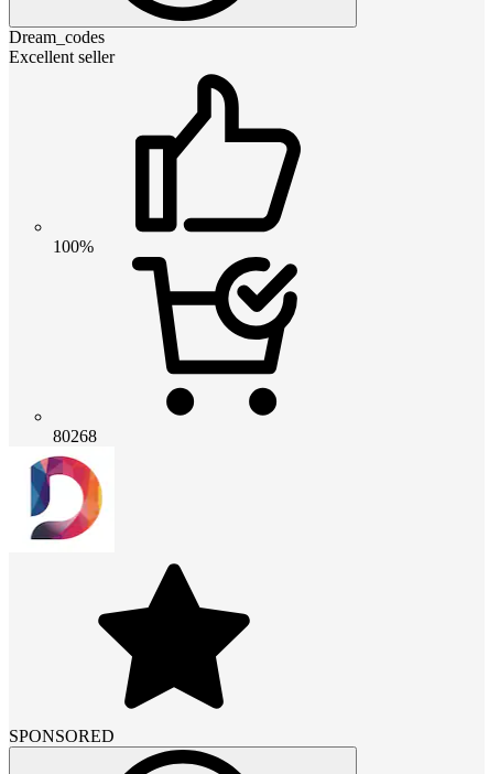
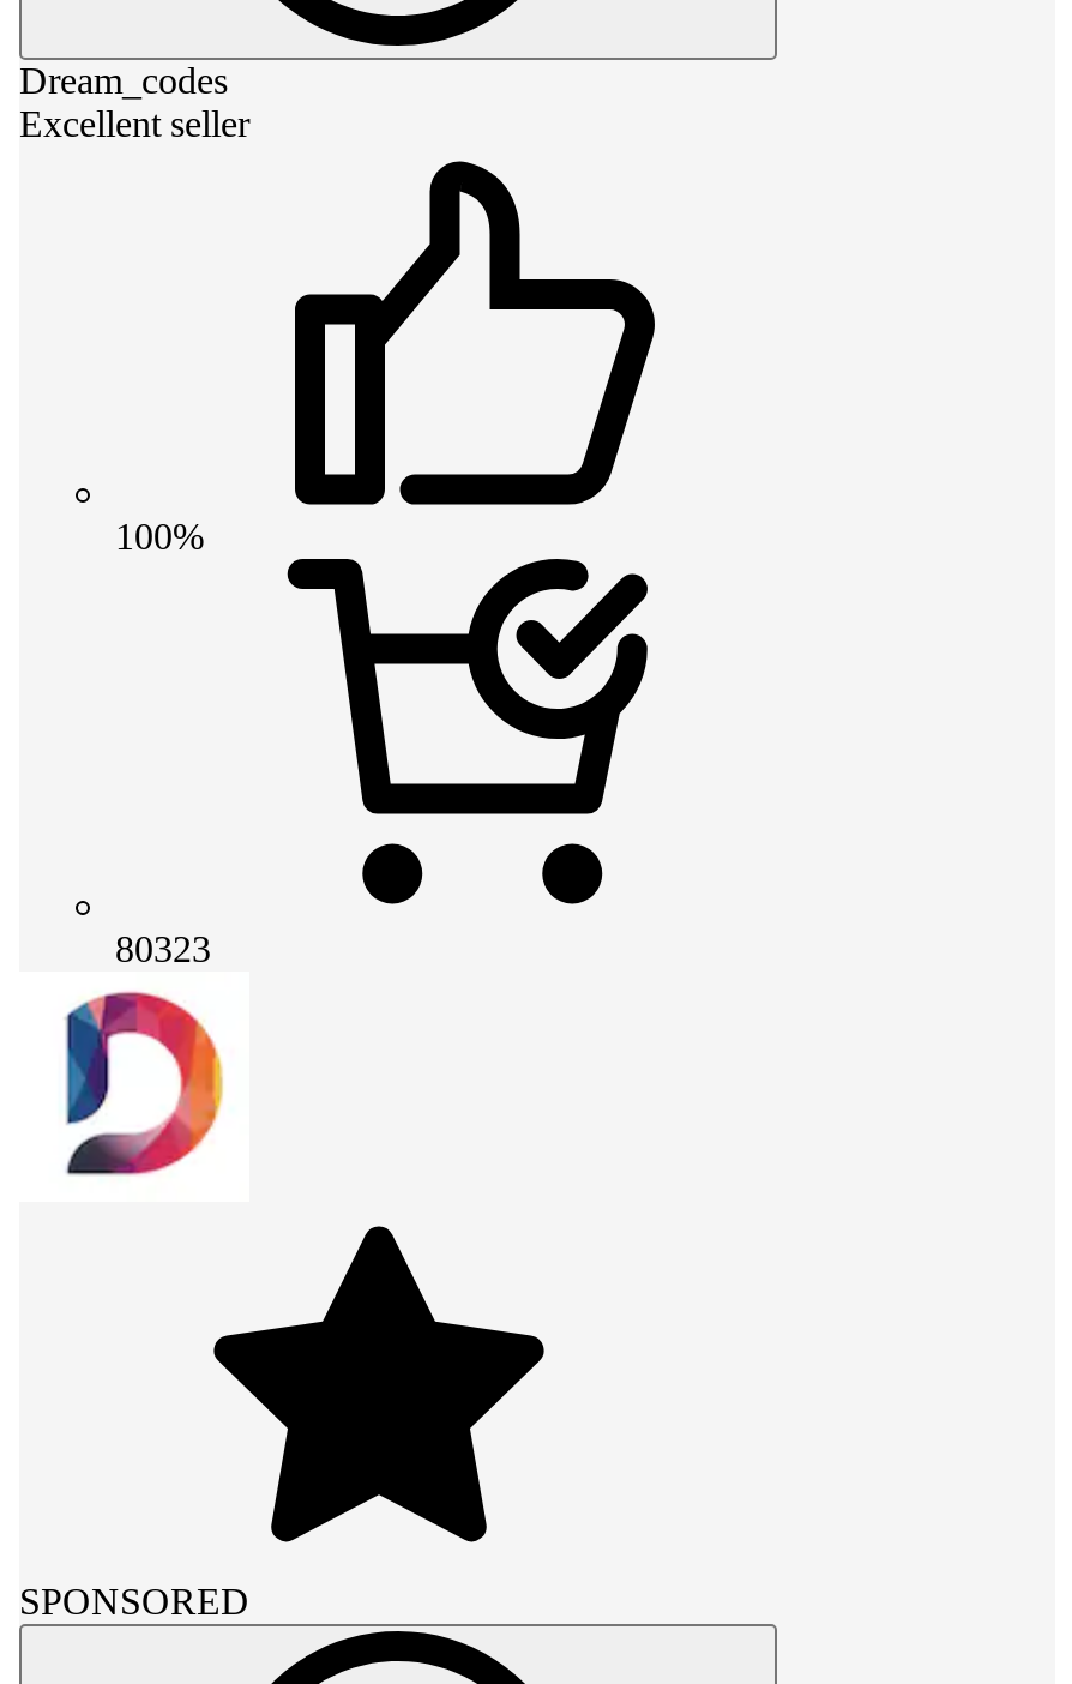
[53,426,97,445] 80268 -> [115,928,211,969] 80323

